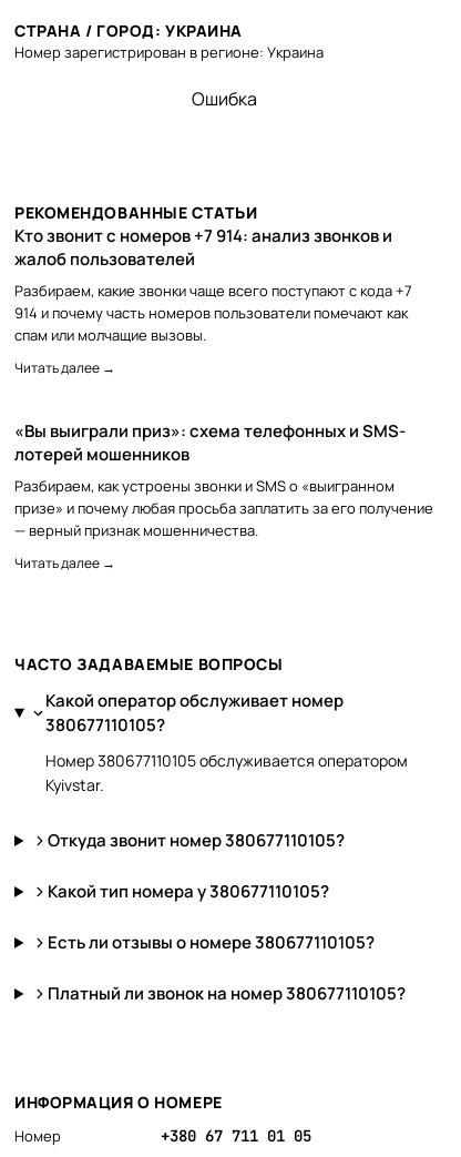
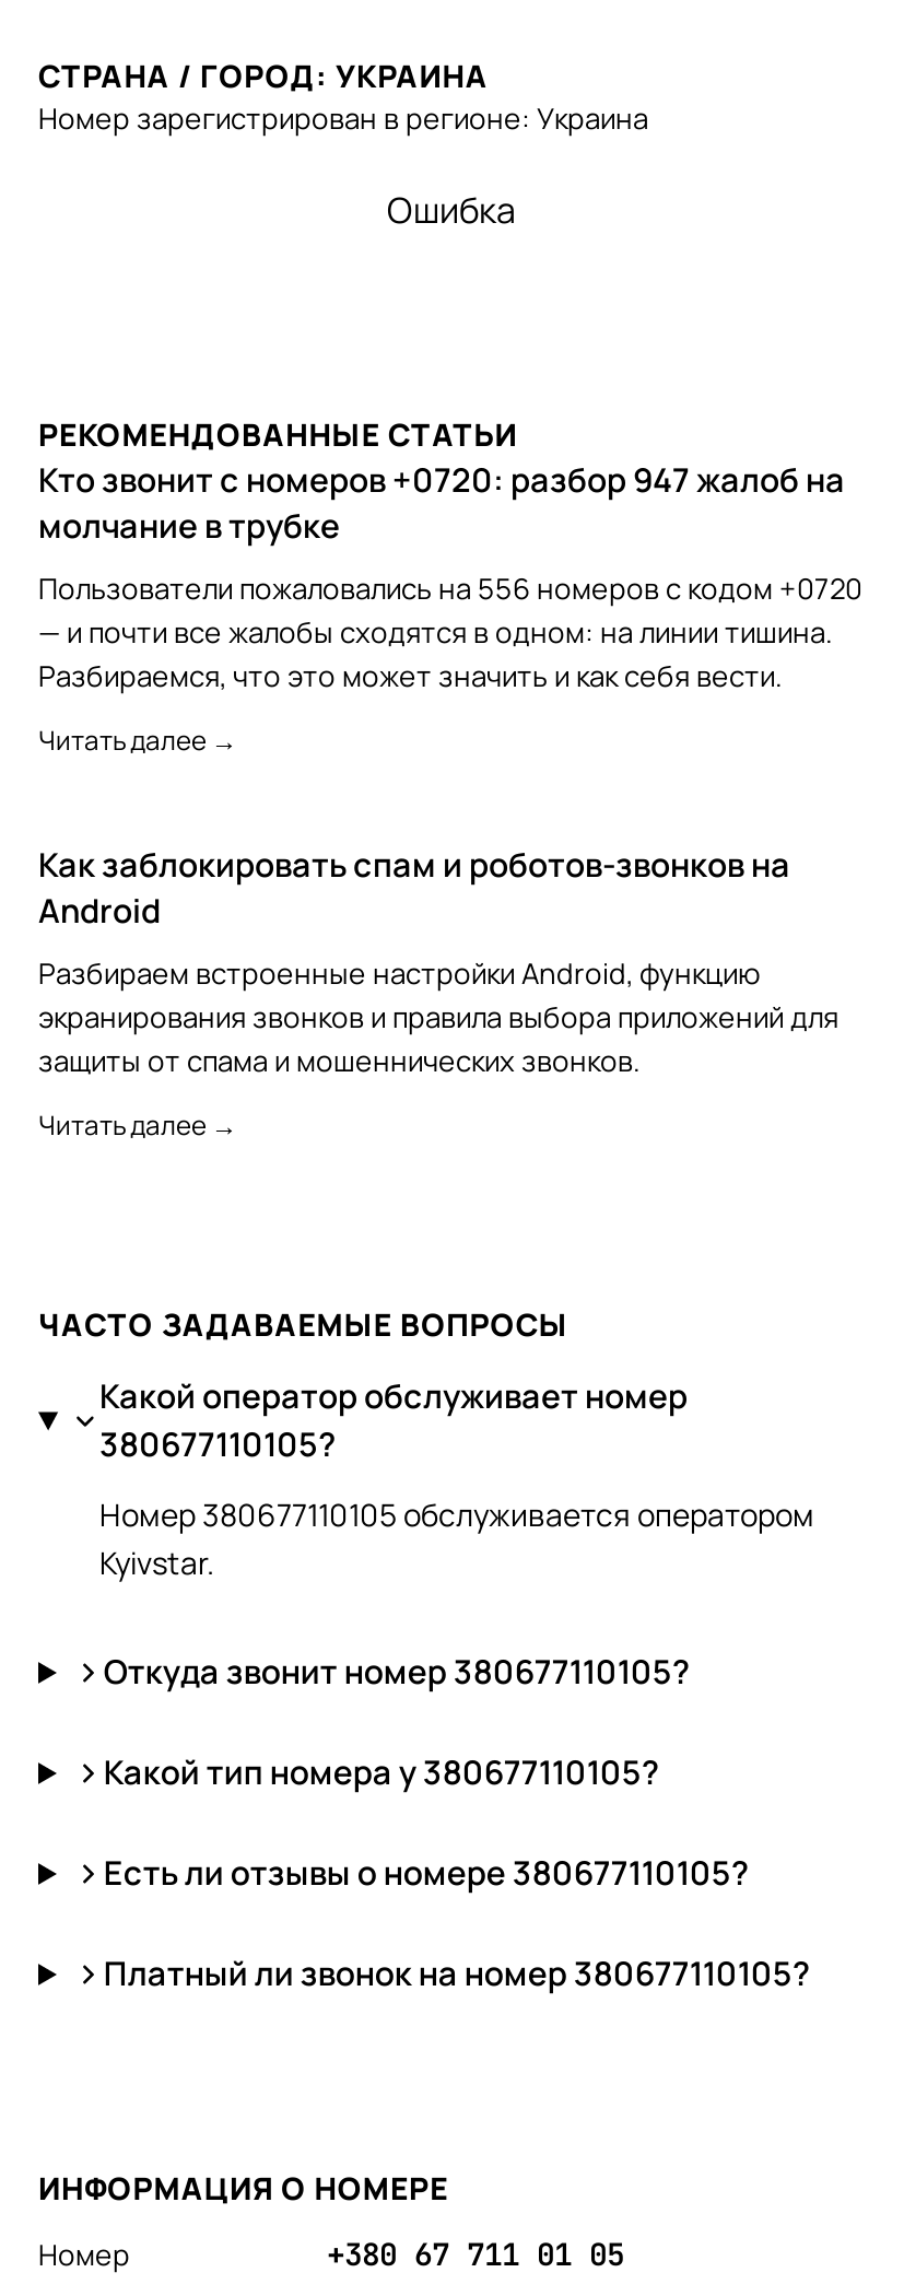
[14,224,412,345] Кто звонит с номеров +7 914: анализ звонков и | жалоб пользователей | Разбираем, какие звонки чаще всего поступают с кода +7 | 914 и почему часть номеров пользователи помечают как | спам или молчащие вызовы. -> [38,457,862,695] Кто звонит с номеров +0720: разбор 947 жалоб на | молчание в трубке | Пользователи пожаловались на 556 номеров с кодом +0720 | — и почти все жалобы сходятся в одном: на линии тишина. | Разбираемся, что это может значить и как себя вести.
[14,419,433,540] «Вы выиграли приз»: схема телефонных и SMS- | лотерей мошенников | Разбираем, как устроены звонки и SMS о «выигранном | призе» и почему любая просьба заплатить за его получение | — верный признак мошенничества. -> [38,842,838,1080] Как заблокировать спам и роботов-звонков на | Android | Разбираем встроенные настройки Android, функцию | экранирования звонков и правила выбора приложений для | защиты от спама и мошеннических звонков.

